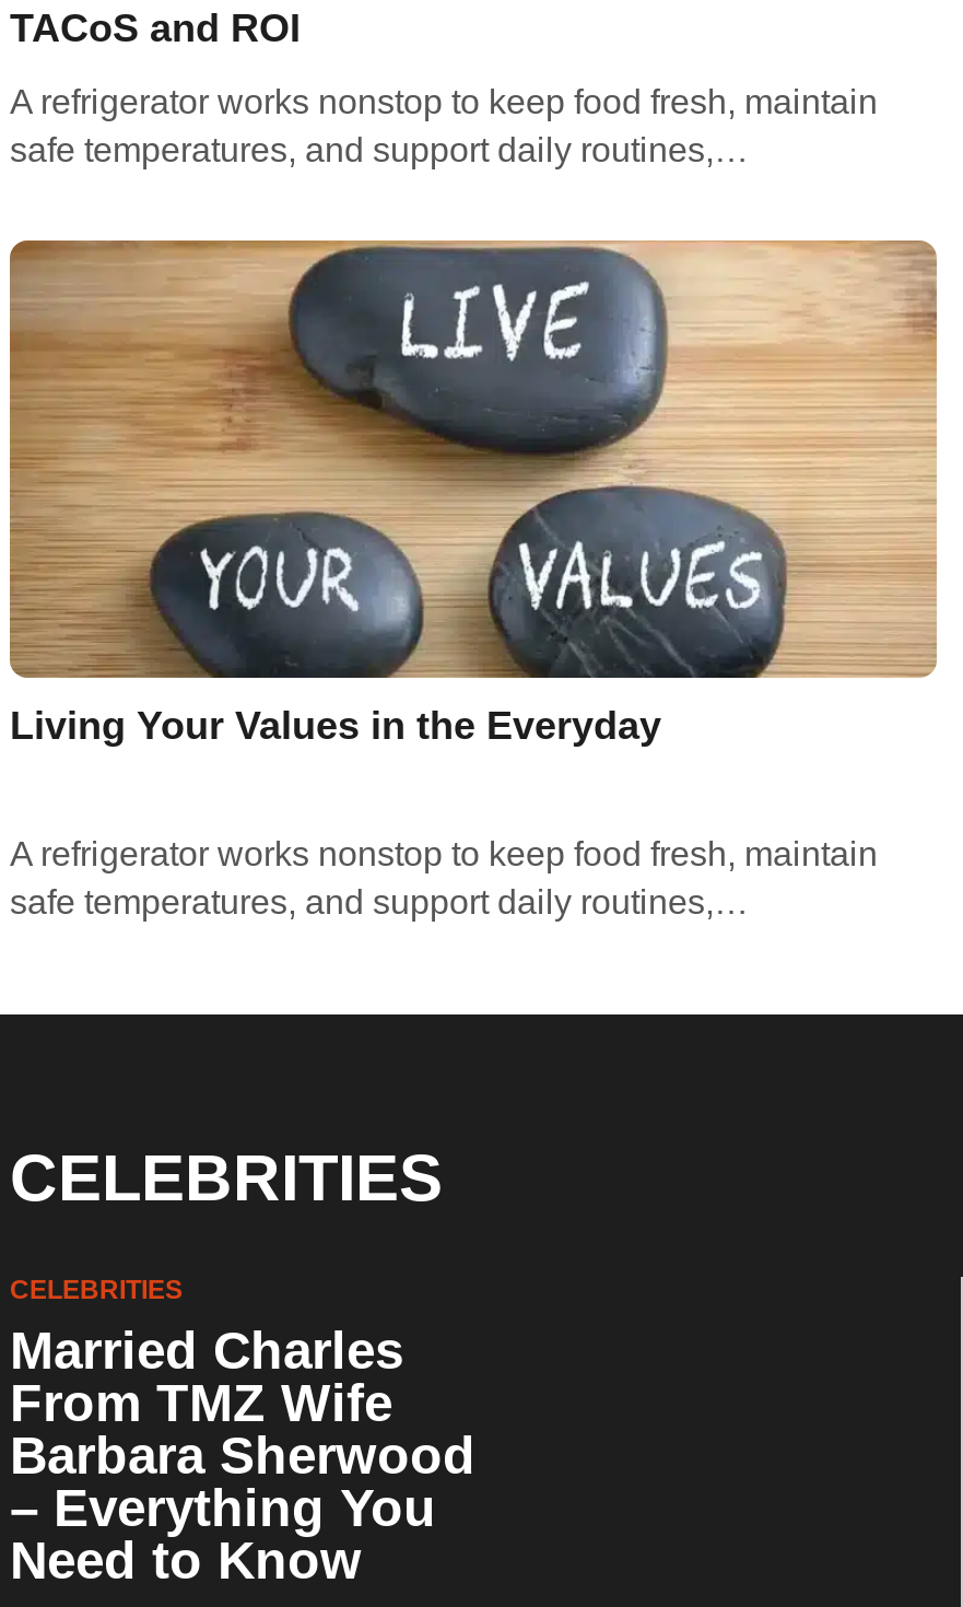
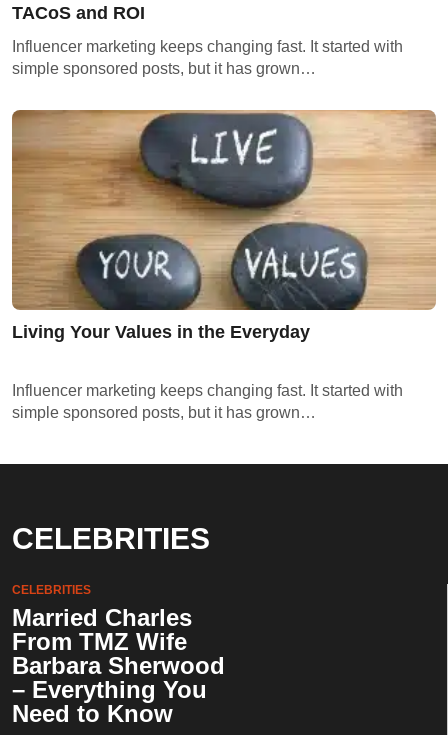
[10,84,878,169] A refrigerator works nonstop to keep food fresh, maintain | safe temperatures, and support daily routines,… -> [12,38,403,77] Influencer marketing keeps changing fast. It started with | simple sponsored posts, but it has grown…
[10,836,878,921] A refrigerator works nonstop to keep food fresh, maintain | safe temperatures, and support daily routines,… -> [12,382,403,421] Influencer marketing keeps changing fast. It started with | simple sponsored posts, but it has grown…

